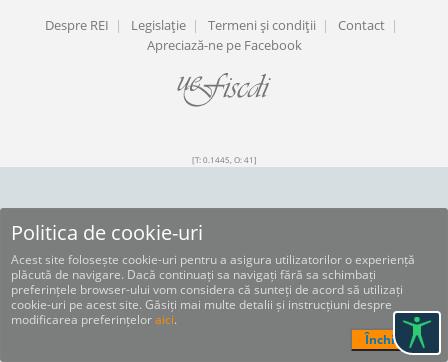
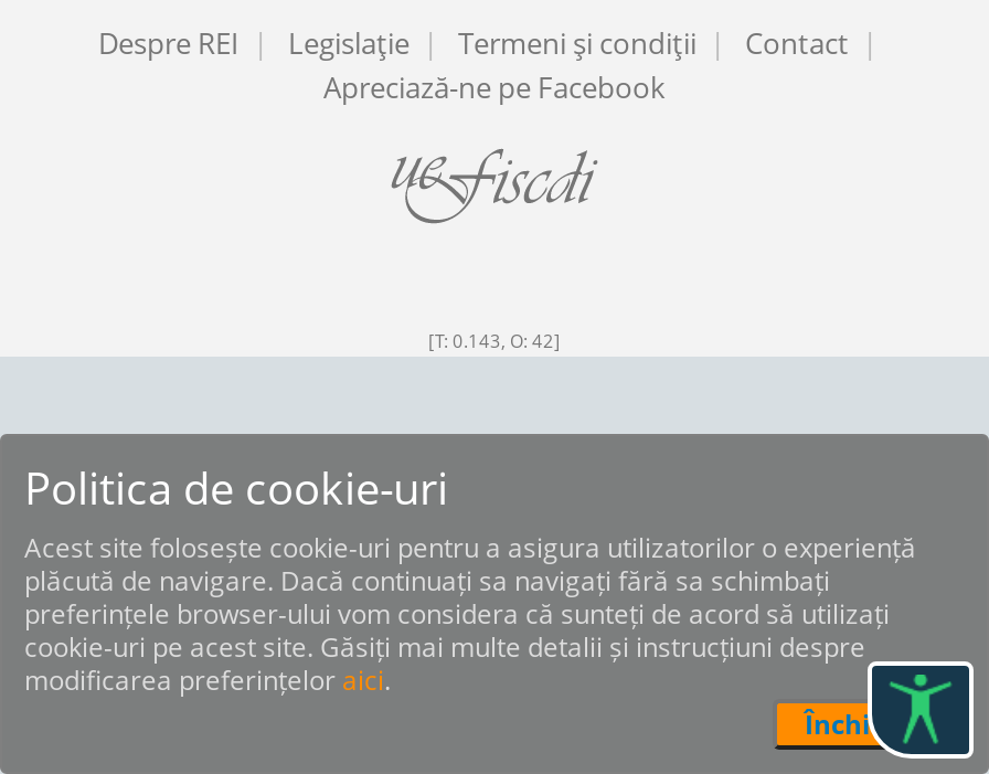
[191,154,256,165] [T: 0.1445, O: 41] -> [428,328,561,352] [T: 0.143, O: 42]

